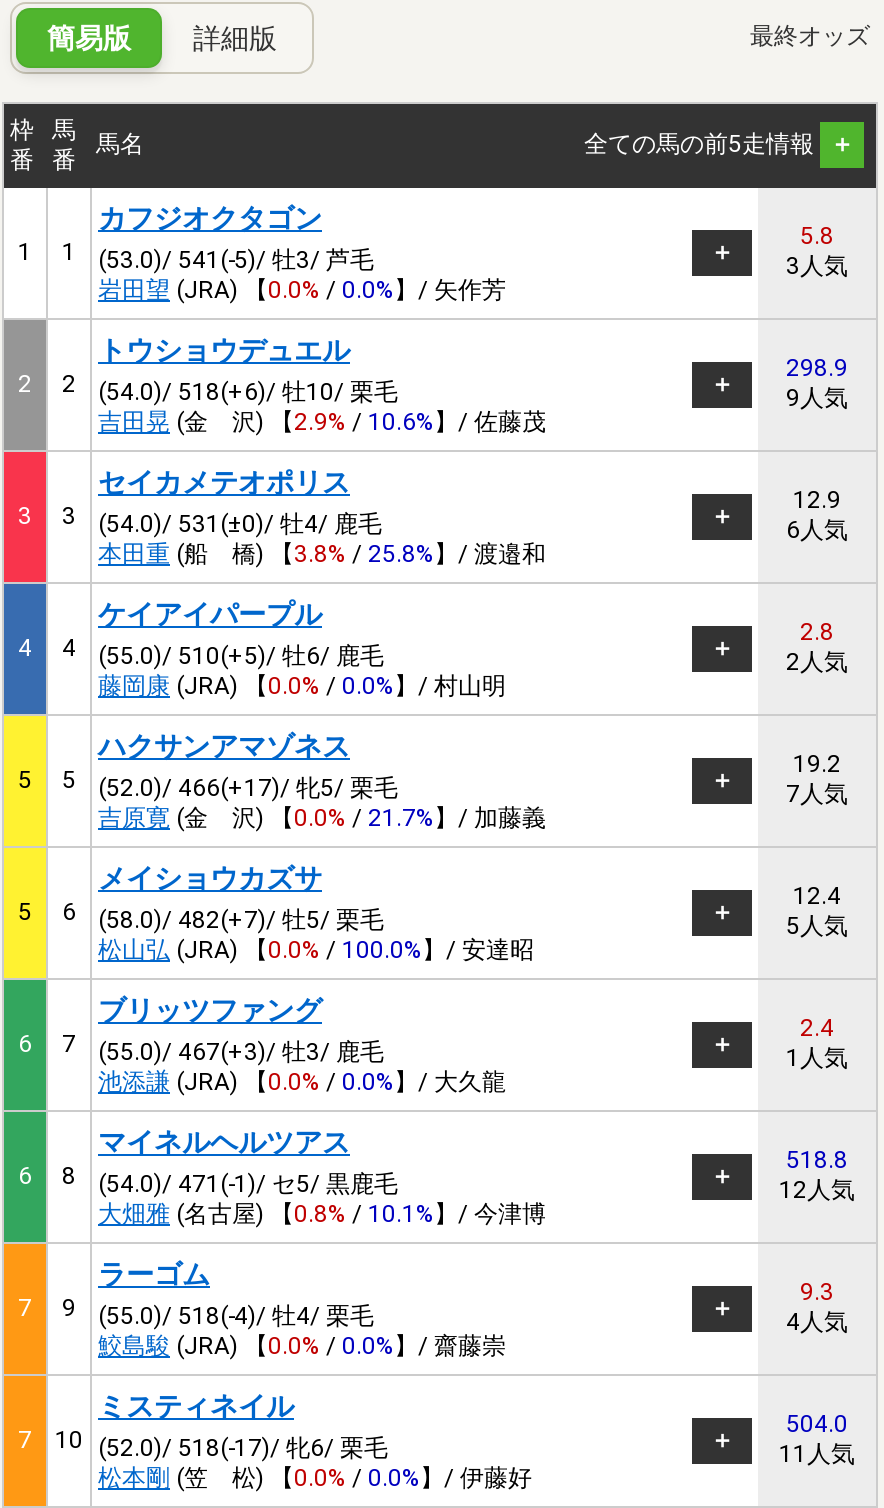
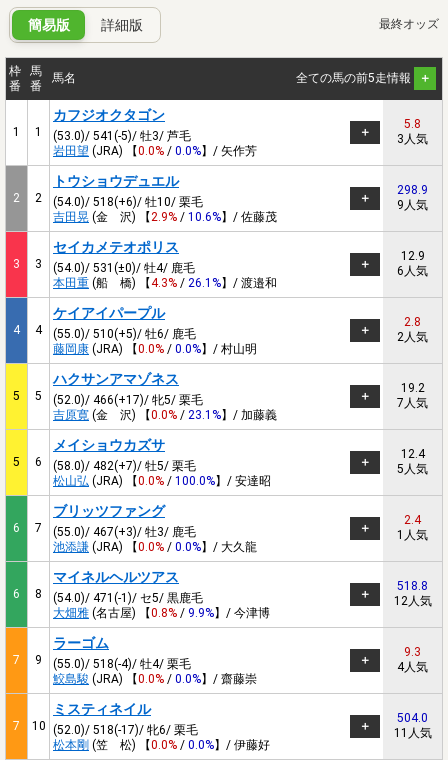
[98,539,546,567] 本田重(船 橋) 【3.8% / 25.8%】/ 渡邉和 -> [53,276,277,290] 本田重(船 橋) 【4.3% / 26.1%】/ 渡邉和
[98,803,546,831] 吉原寛(金 沢) 【0.0% / 21.7%】/ 加藤義 -> [53,408,277,422] 吉原寛(金 沢) 【0.0% / 23.1%】/ 加藤義
[98,1199,546,1227] 大畑雅(名古屋) 【0.8% / 10.1%】/ 今津博 -> [53,606,270,620] 大畑雅(名古屋) 【0.8% / 9.9%】/ 今津博

